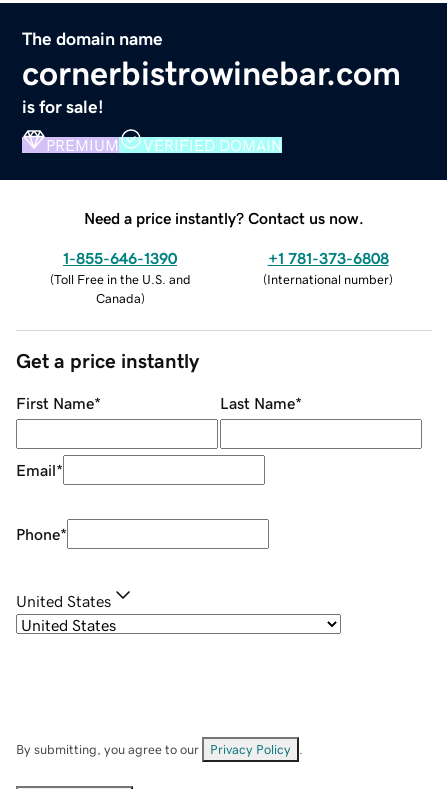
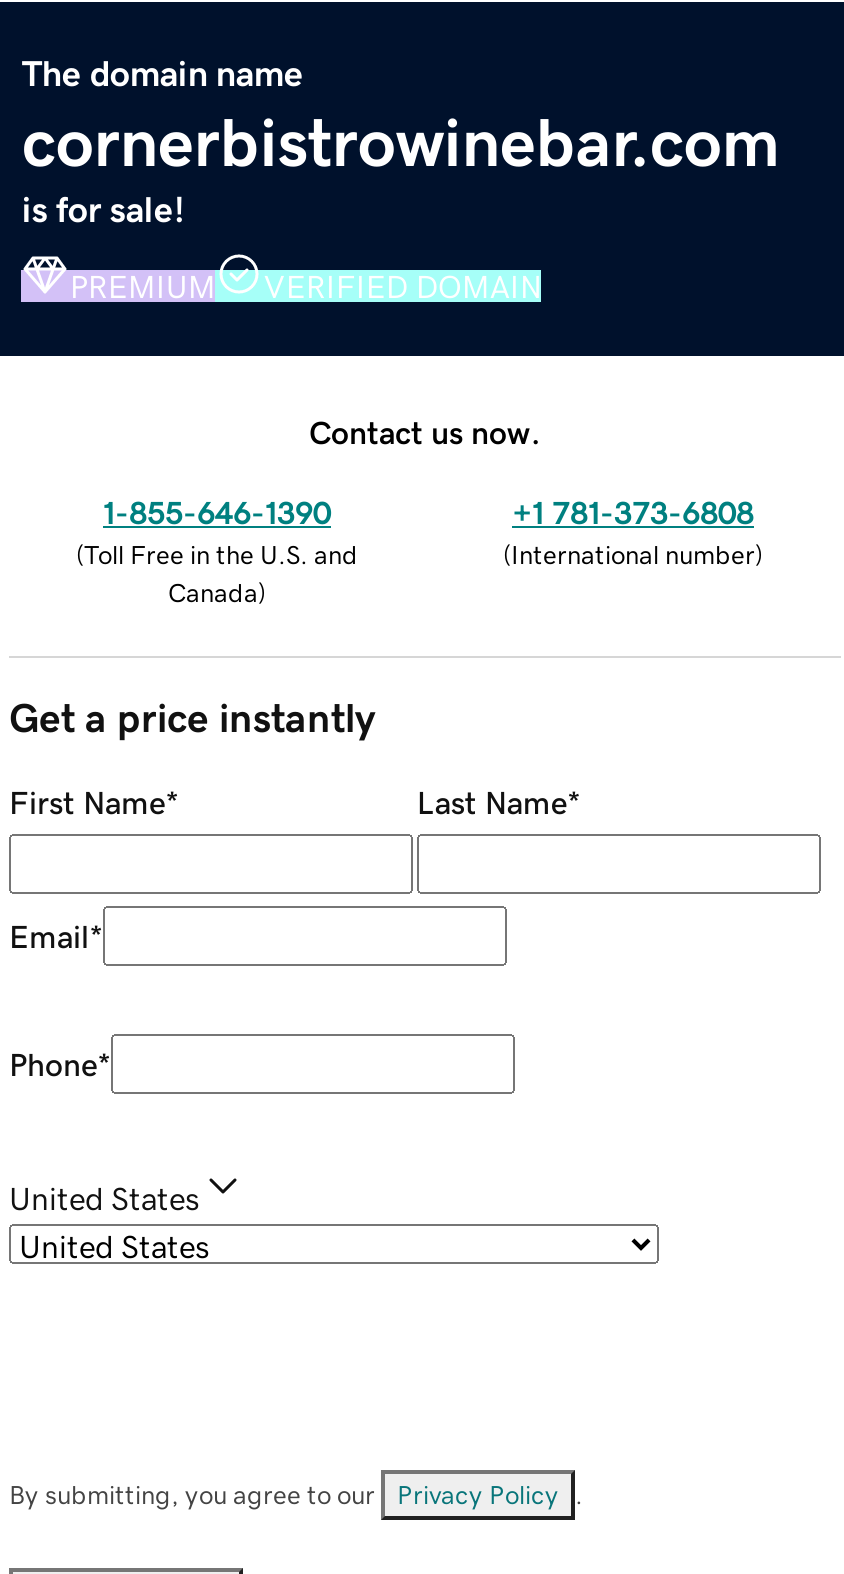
[84,210,364,226] Need a price instantly? Contact us now. -> [309,415,541,447] Contact us now.

